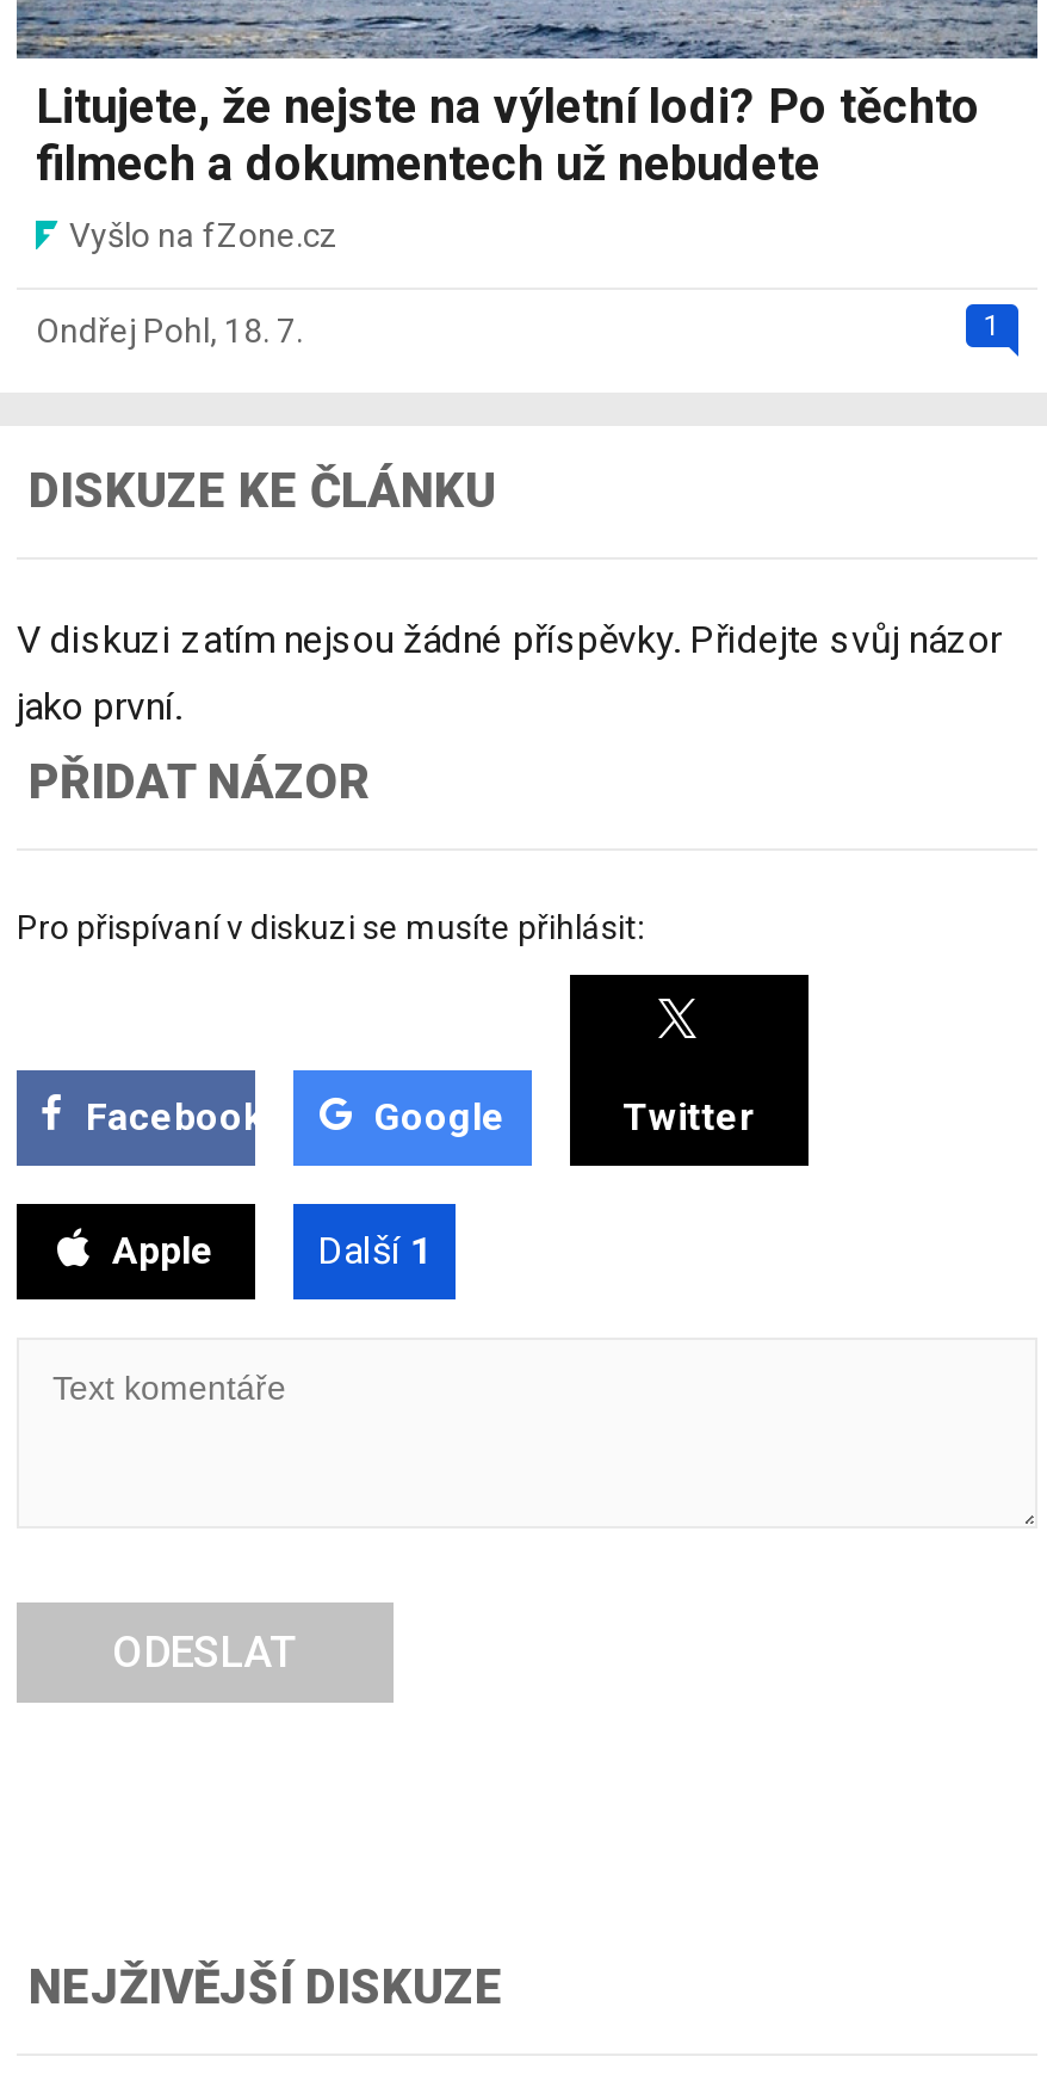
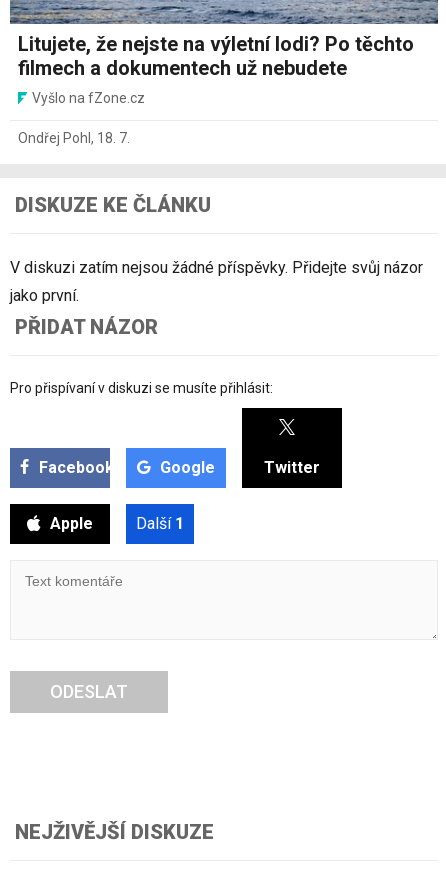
[984,308,1000,341] 1 -> none

